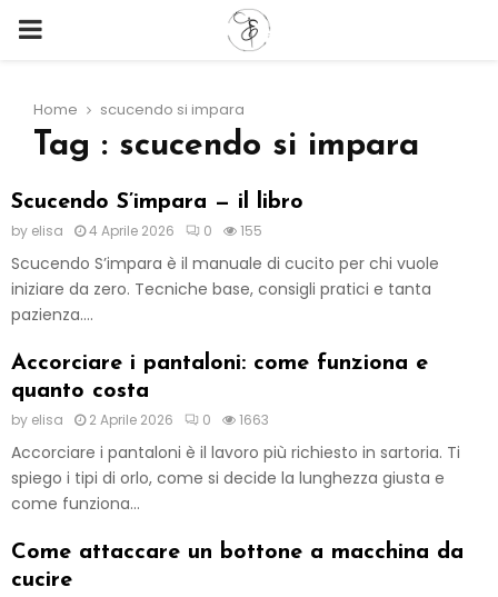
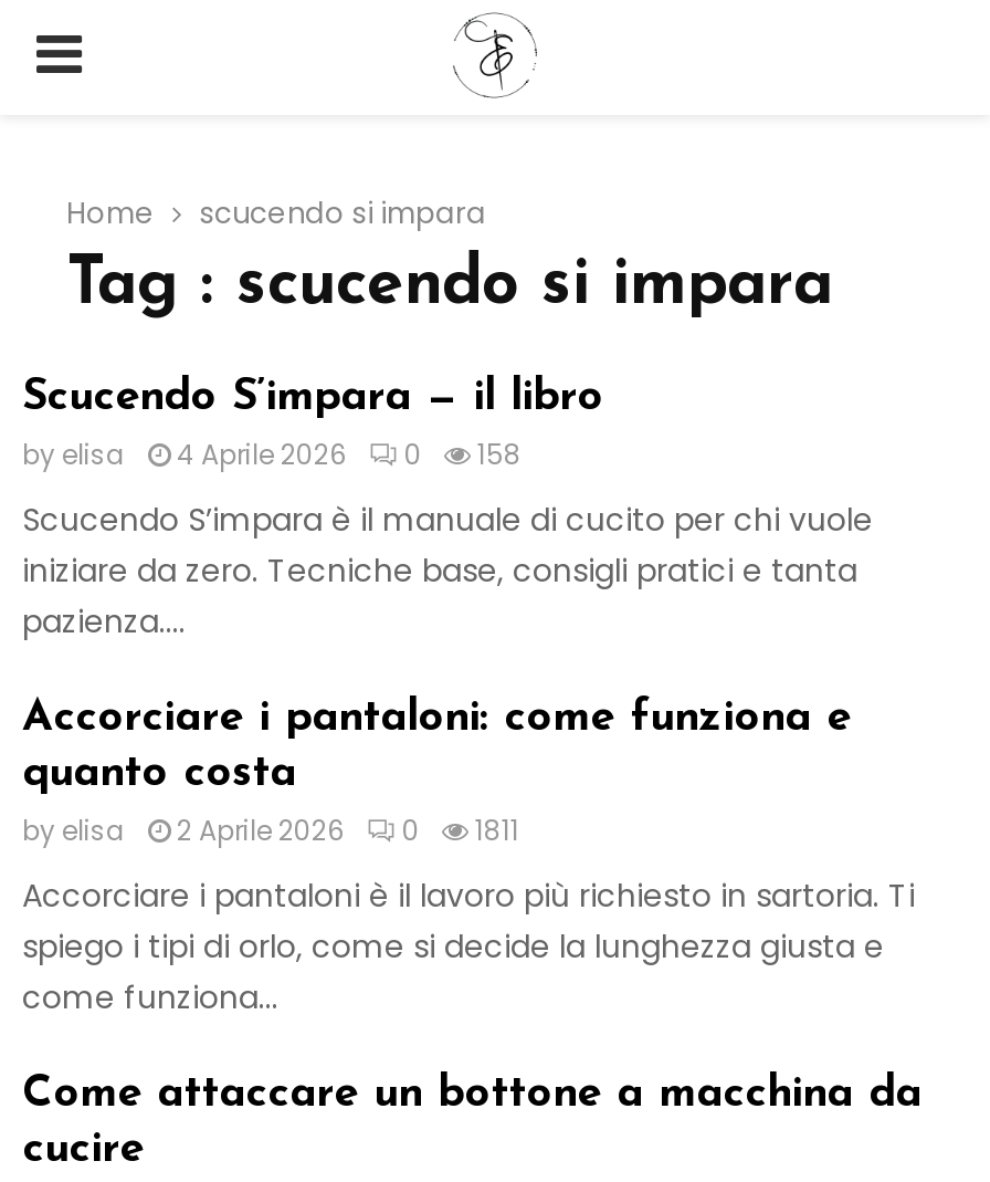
[11,221,262,240] by elisa 4 Aprile 2026 0 155 -> [22,436,522,473] by elisa 4 Aprile 2026 0 158
[11,410,269,429] by elisa 2 Aprile 2026 0 1663 -> [22,812,519,849] by elisa 2 Aprile 2026 0 1811

